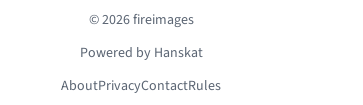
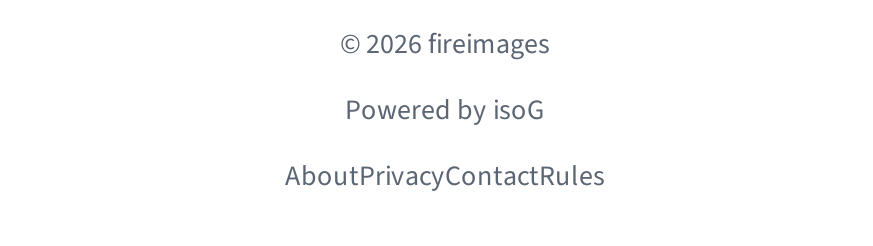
[79,43,202,63] Powered by Hanskat -> [345,91,545,131] Powered by isoG

